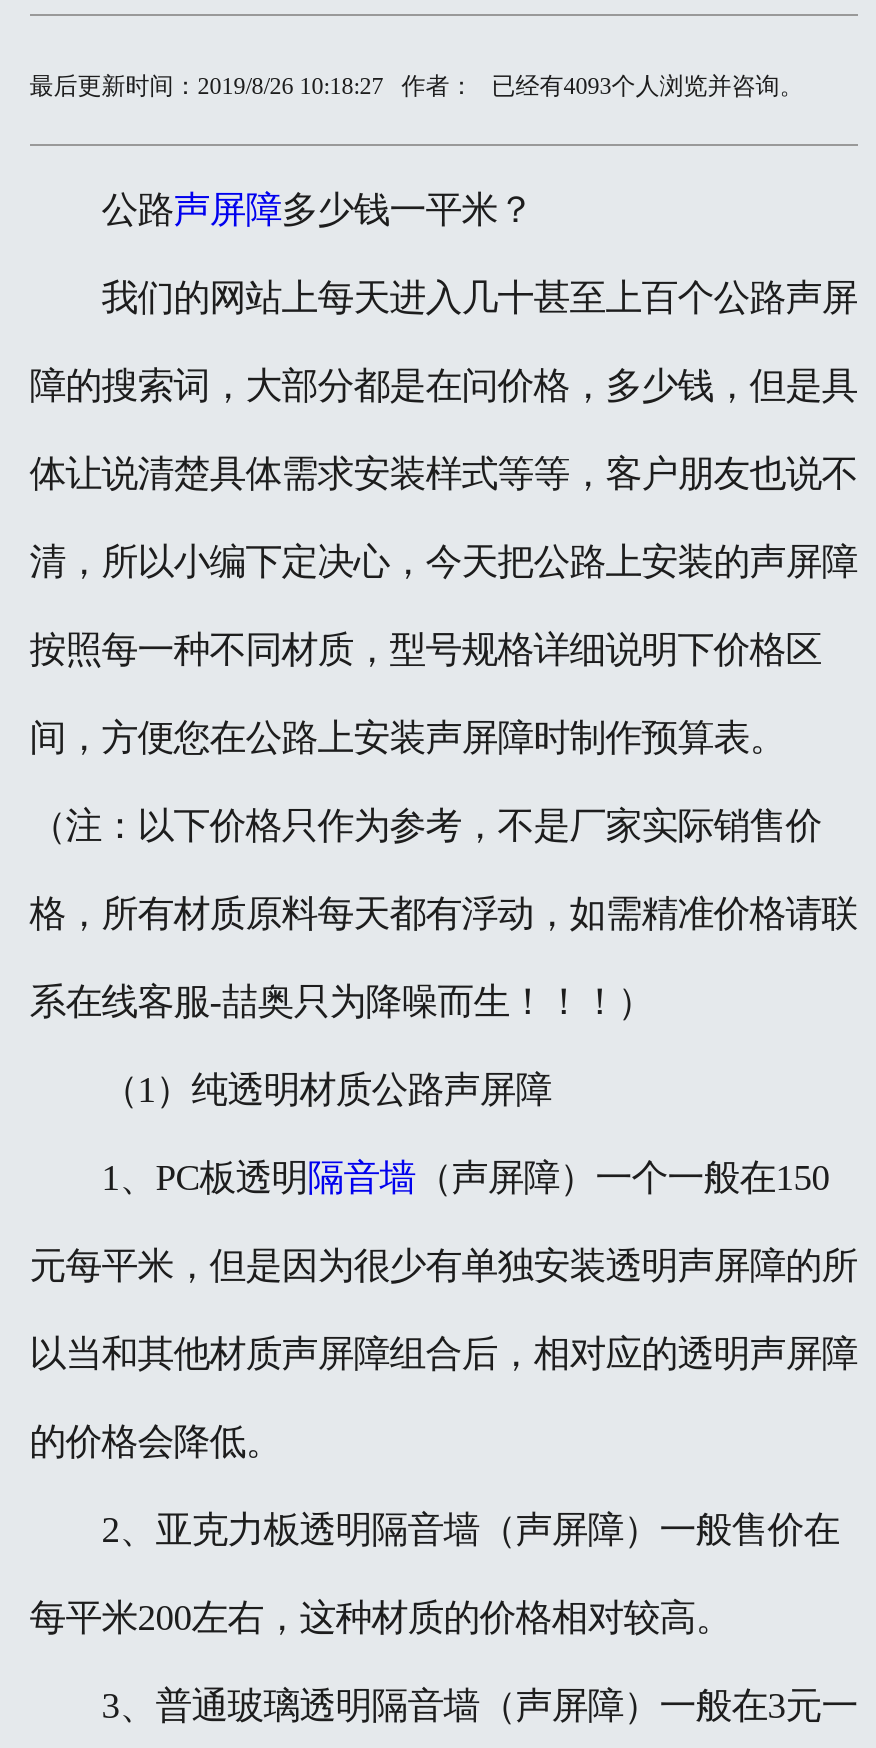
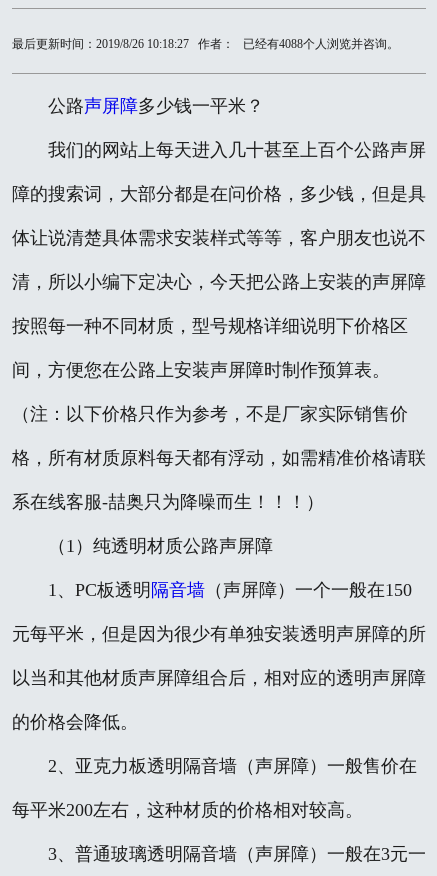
[30,71,804,99] 最后更新时间：2019/8/26 10:18:27 作者： 已经有4093个人浏览并咨询。 -> [12,37,399,51] 最后更新时间：2019/8/26 10:18:27 作者： 已经有4088个人浏览并咨询。

